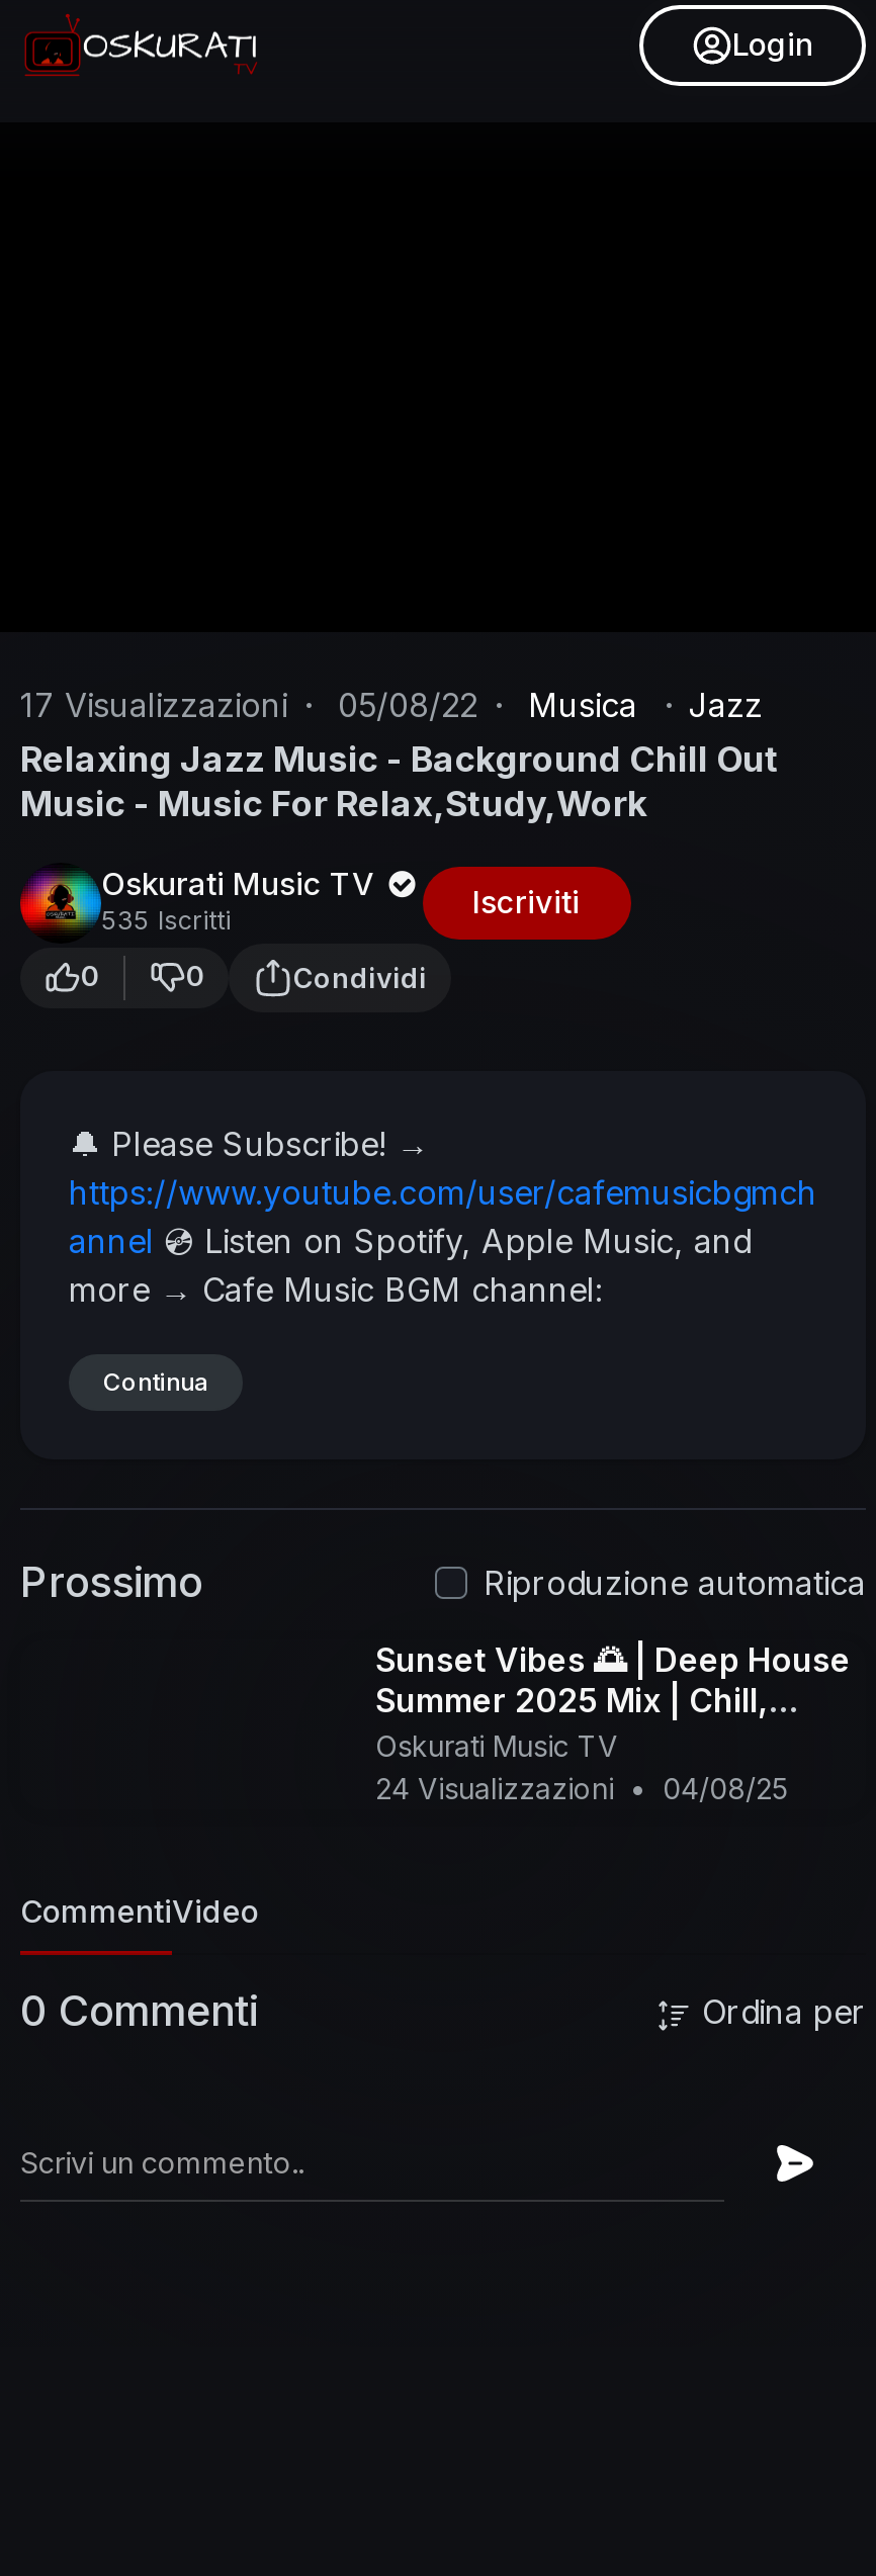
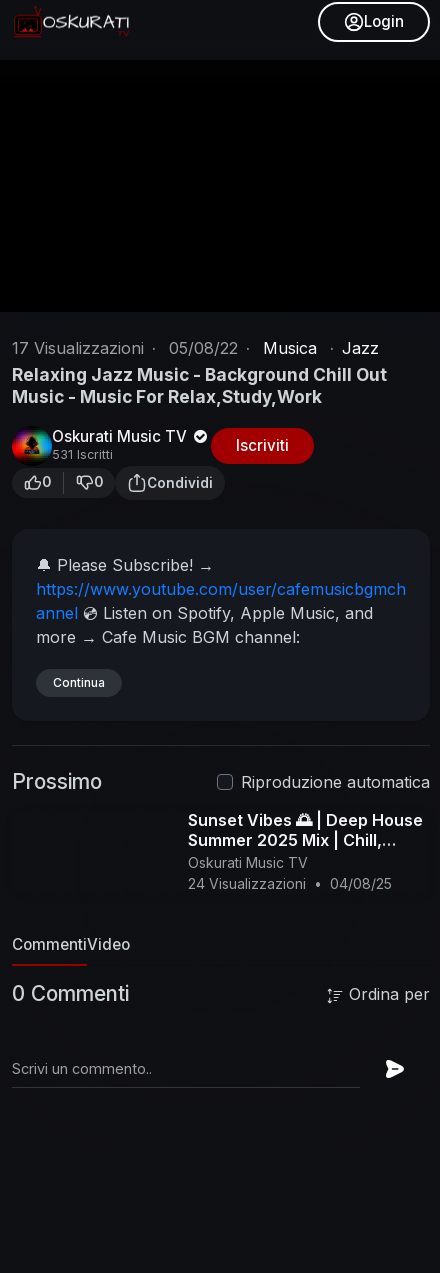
[101,905,231,936] 535 Iscritti -> [52,447,113,462] 531 Iscritti

